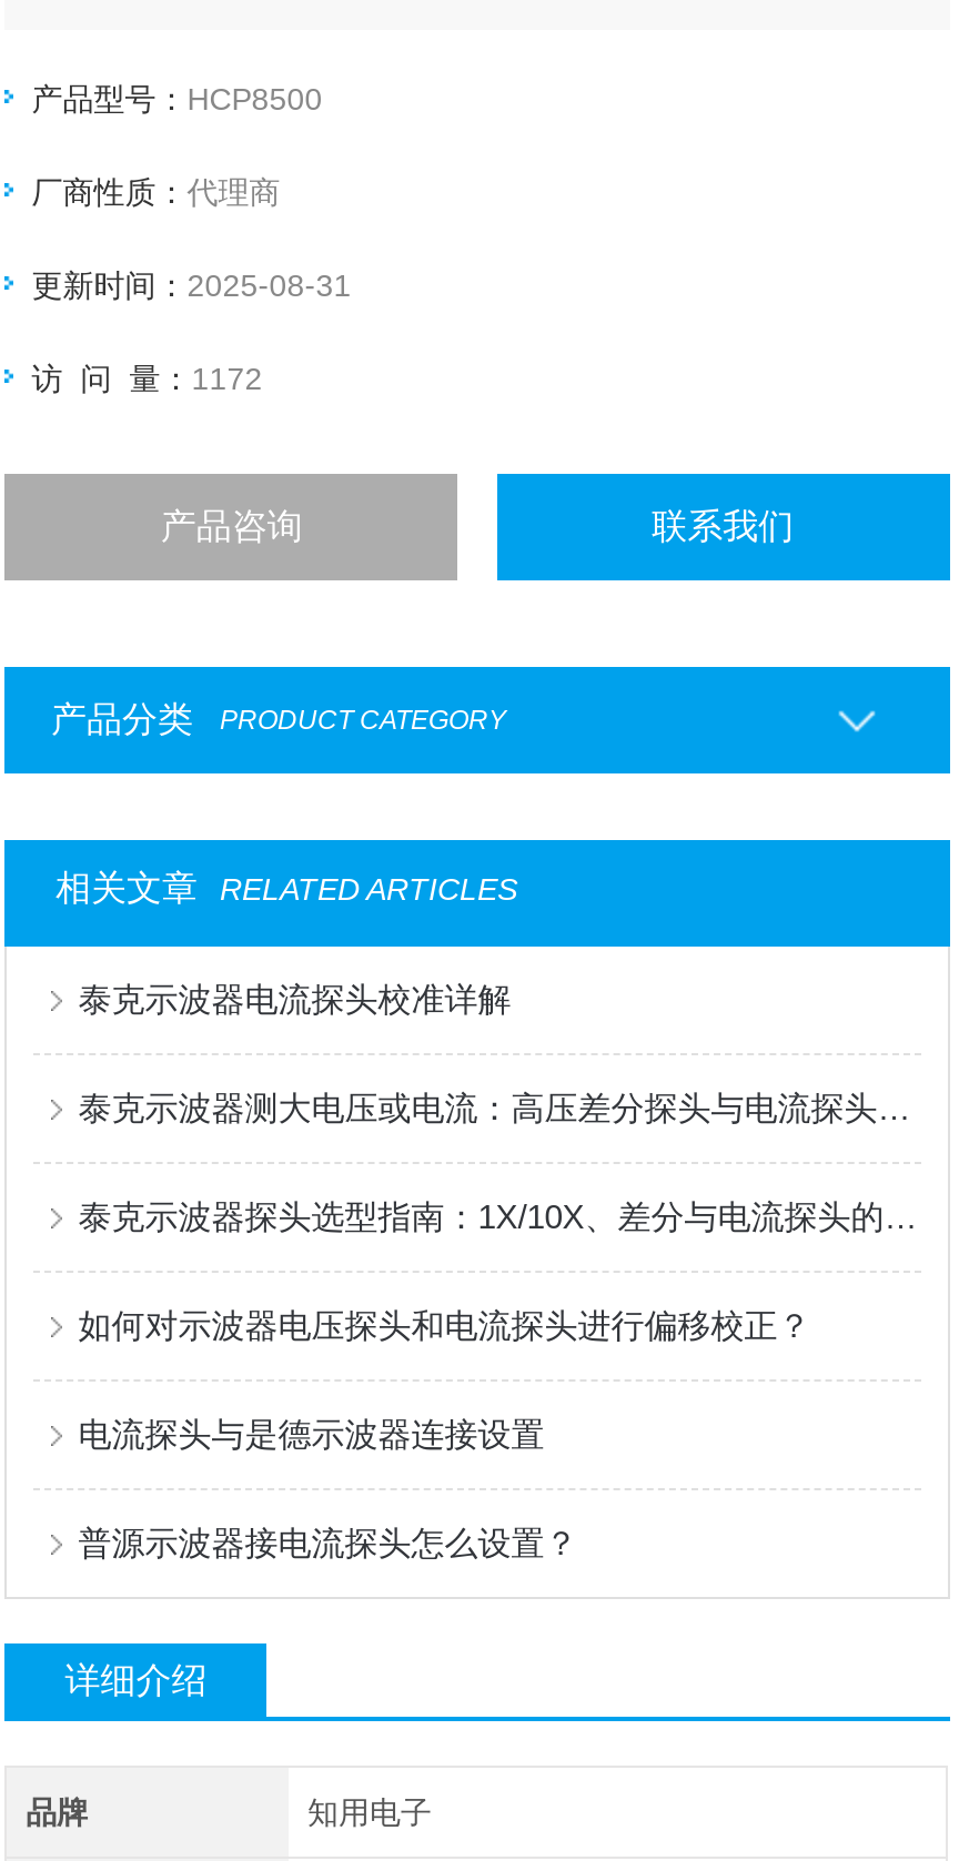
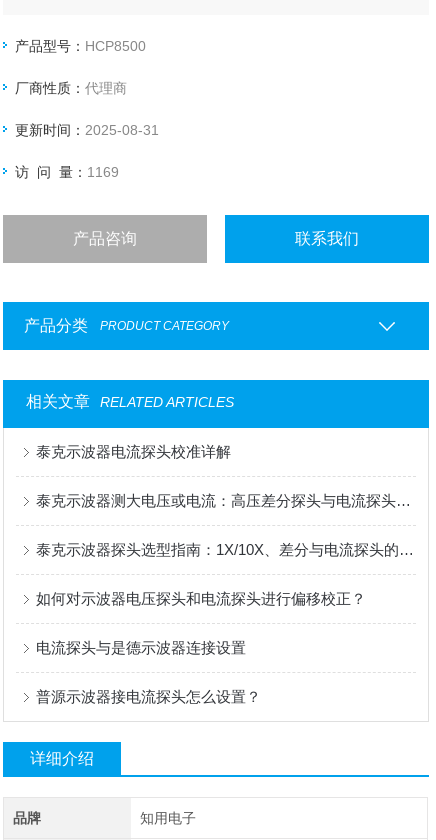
[32,360,262,396] 访 问 量：1172 -> [15,164,119,180] 访 问 量：1169

